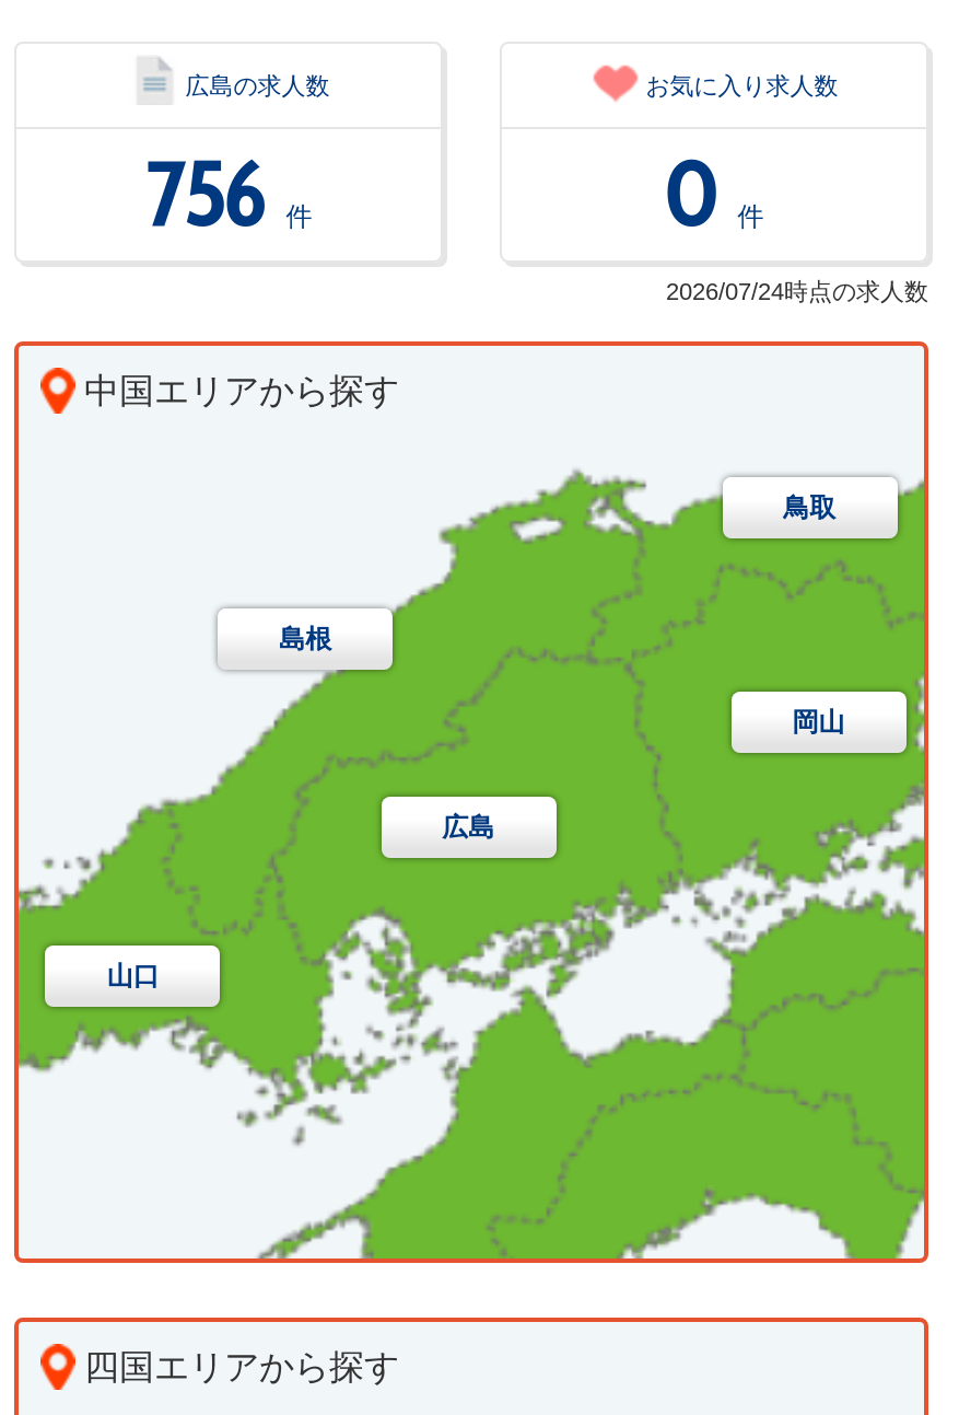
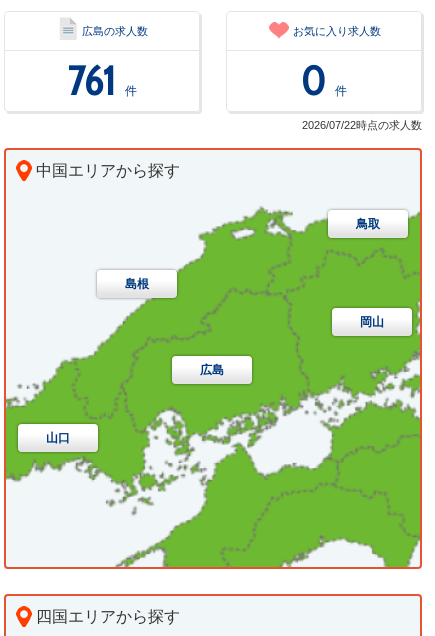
[146,141,312,248] 756 件 -> [68,56,137,105] 761 件
[666,279,928,305] 2026/07/24時点の求人数 -> [302,119,422,131] 2026/07/22時点の求人数

